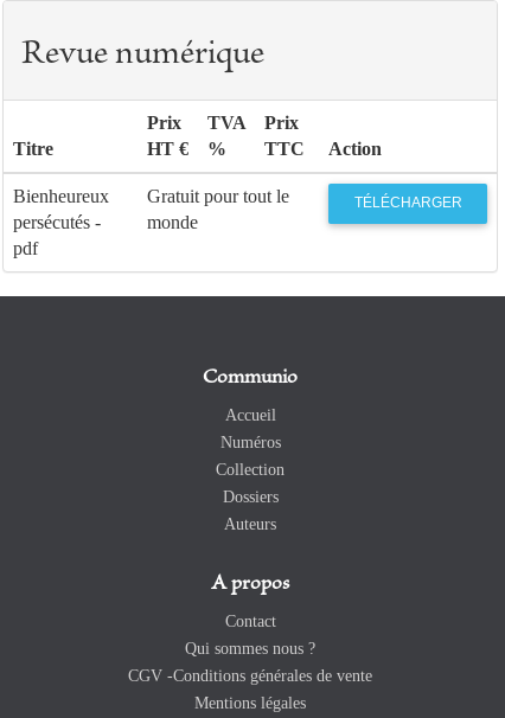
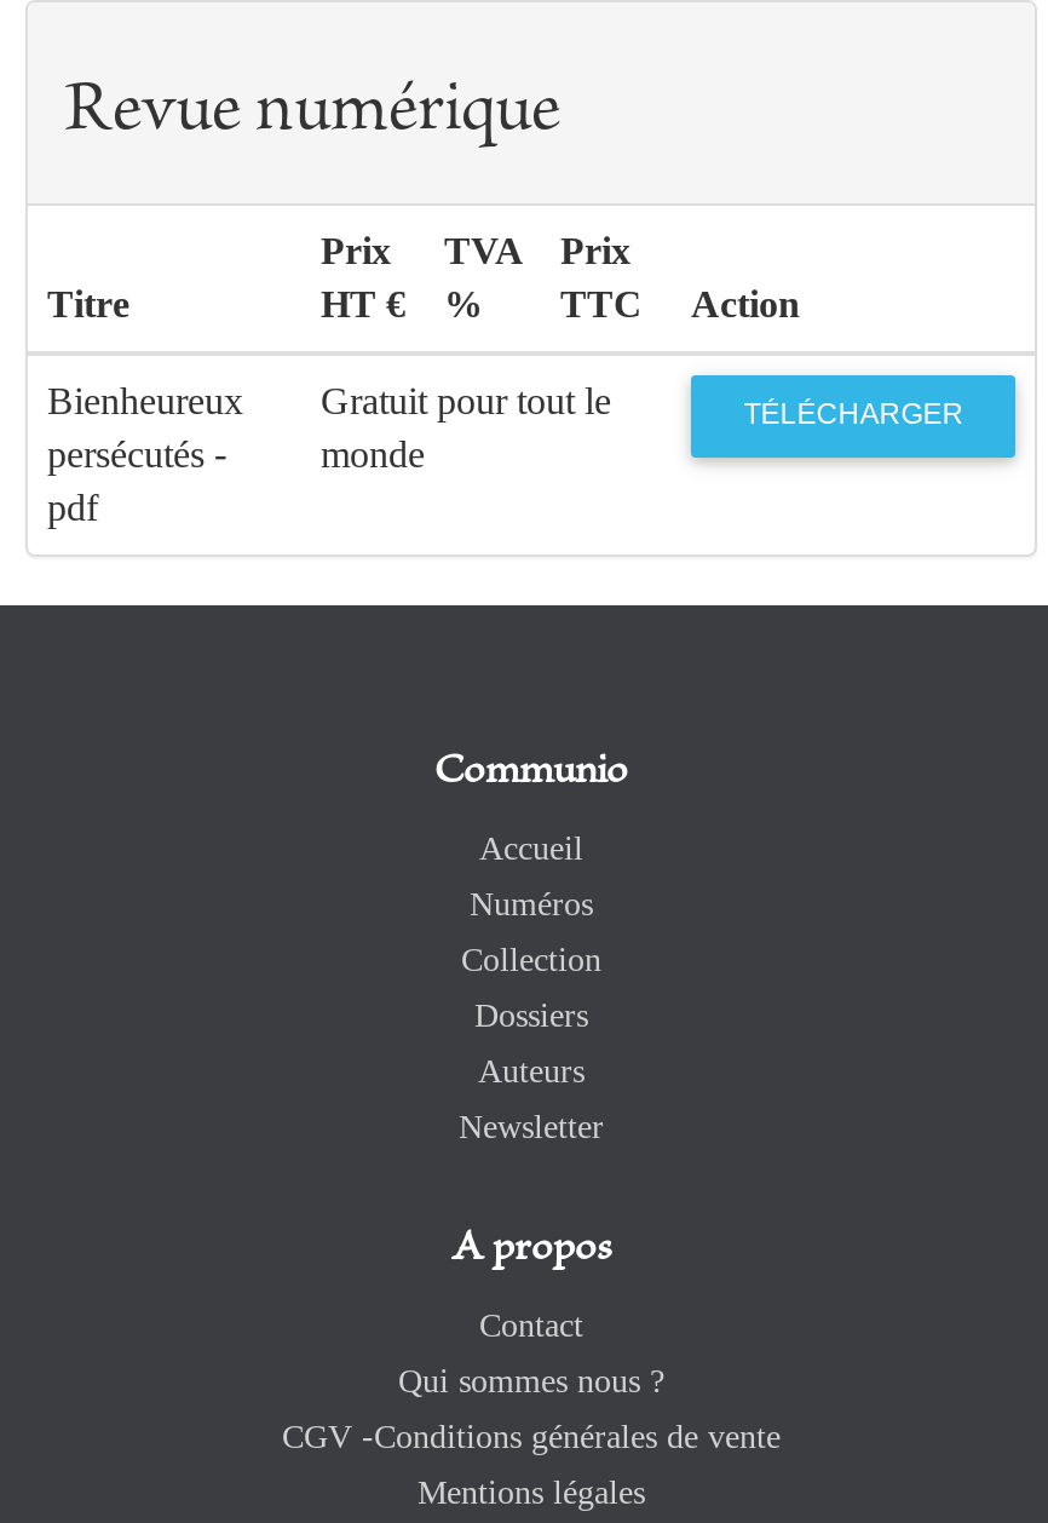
none -> [459,1108,604,1145] Newsletter

